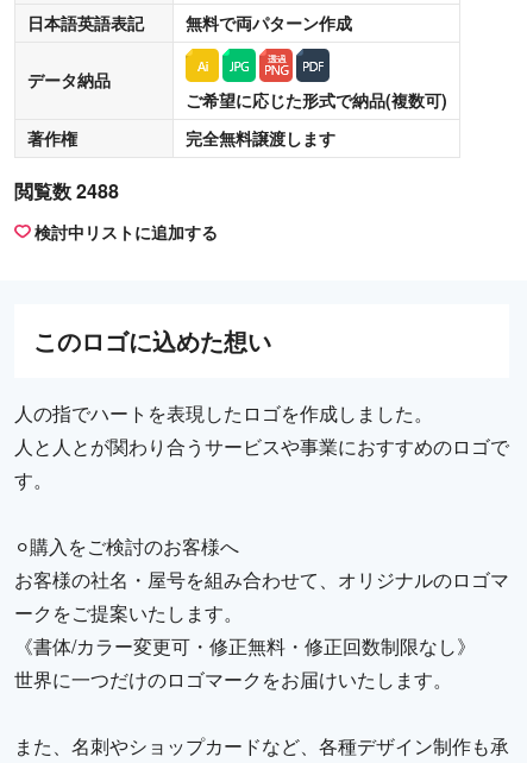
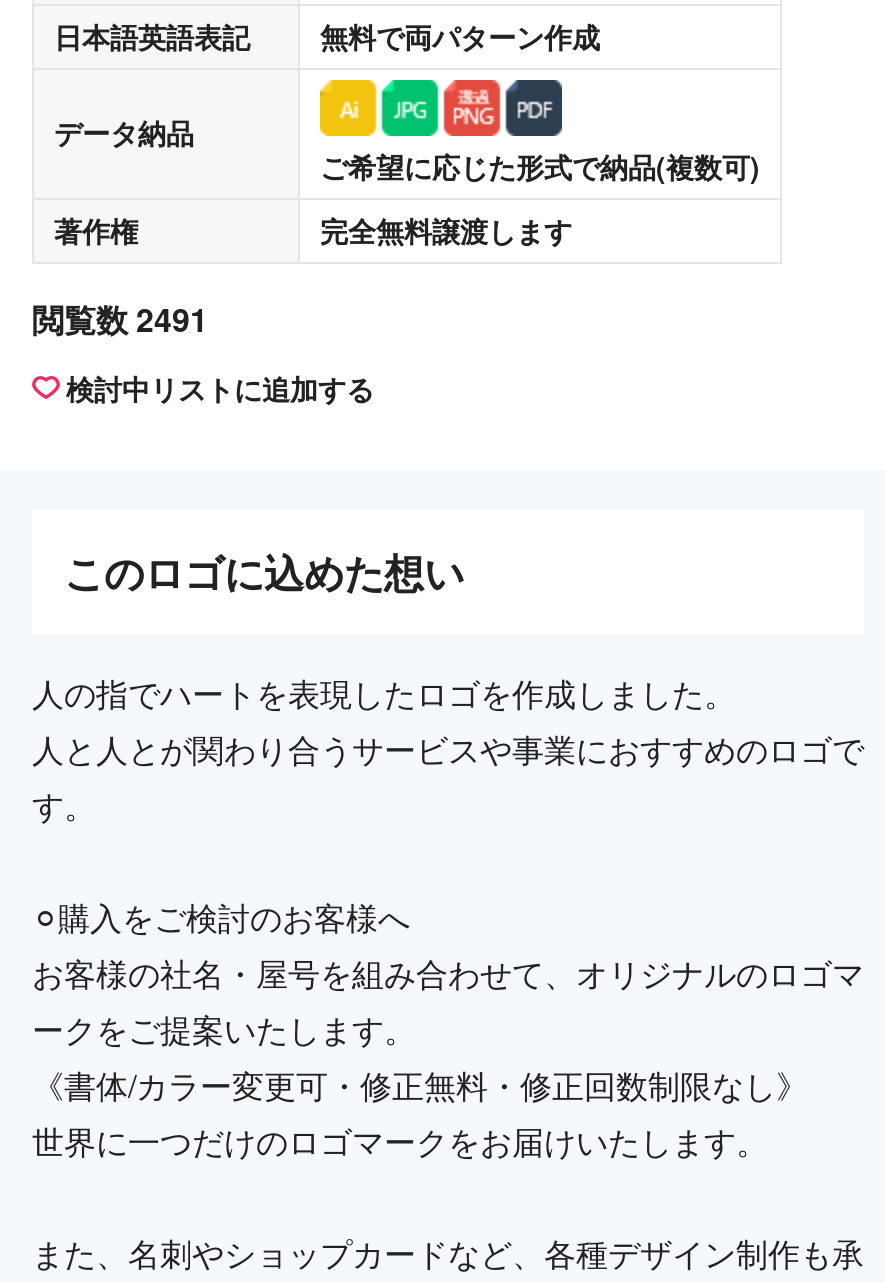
[14,177,119,204] 閲覧数 2488 -> [32,296,208,342] 閲覧数 2491

